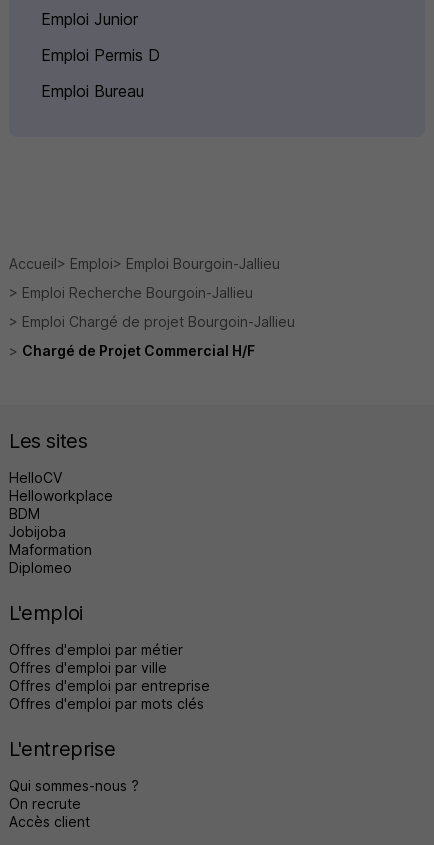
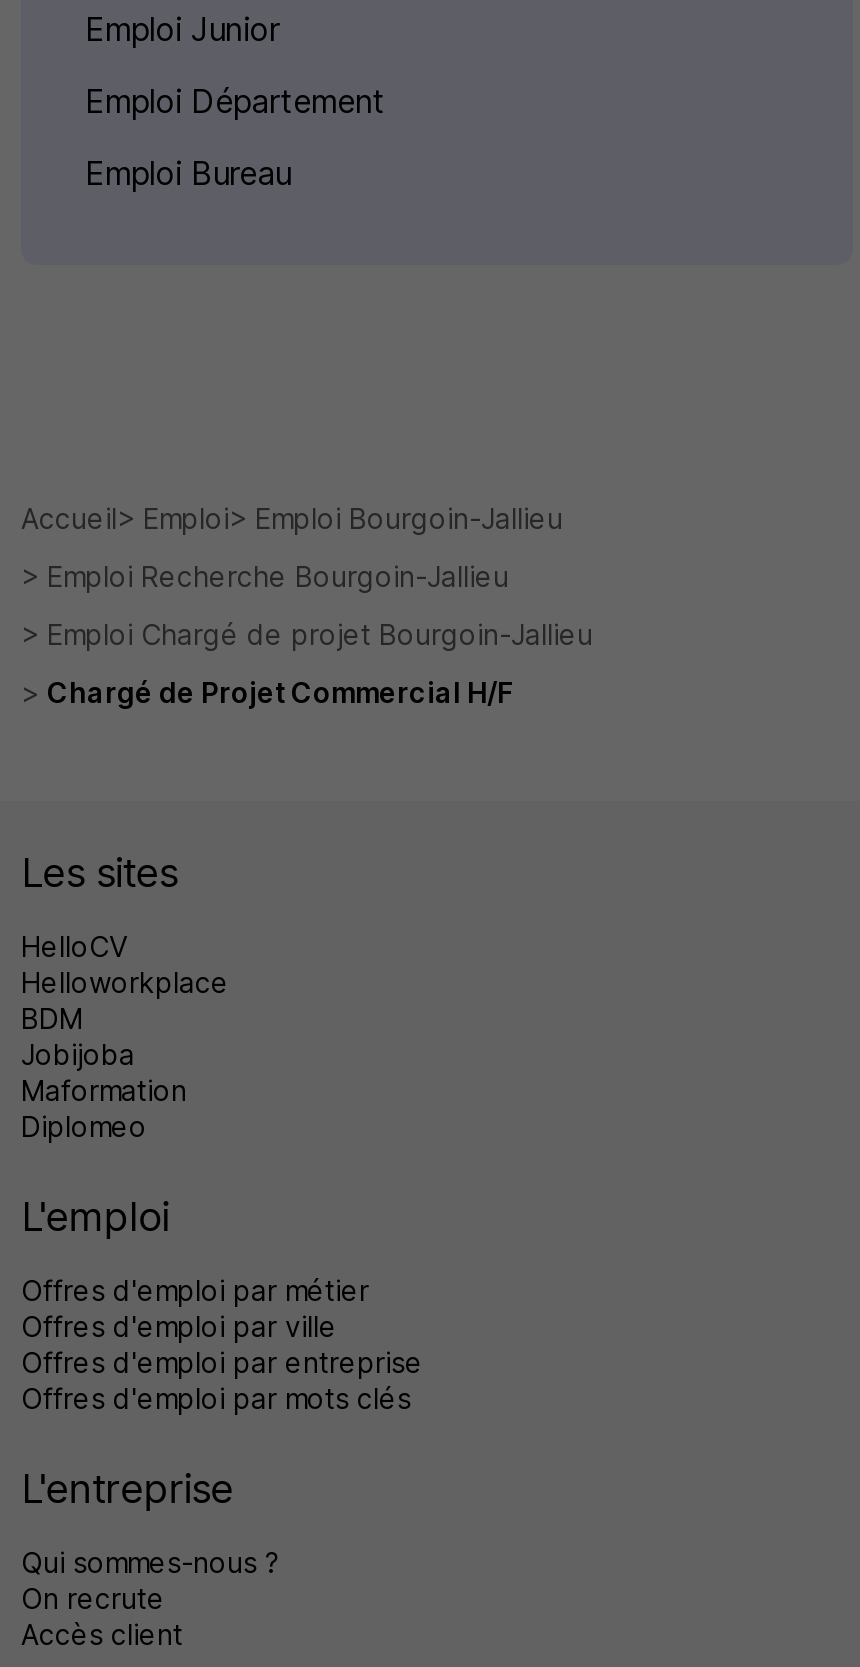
[41,45,160,65] Emploi Permis D -> [85,81,385,121] Emploi Département

